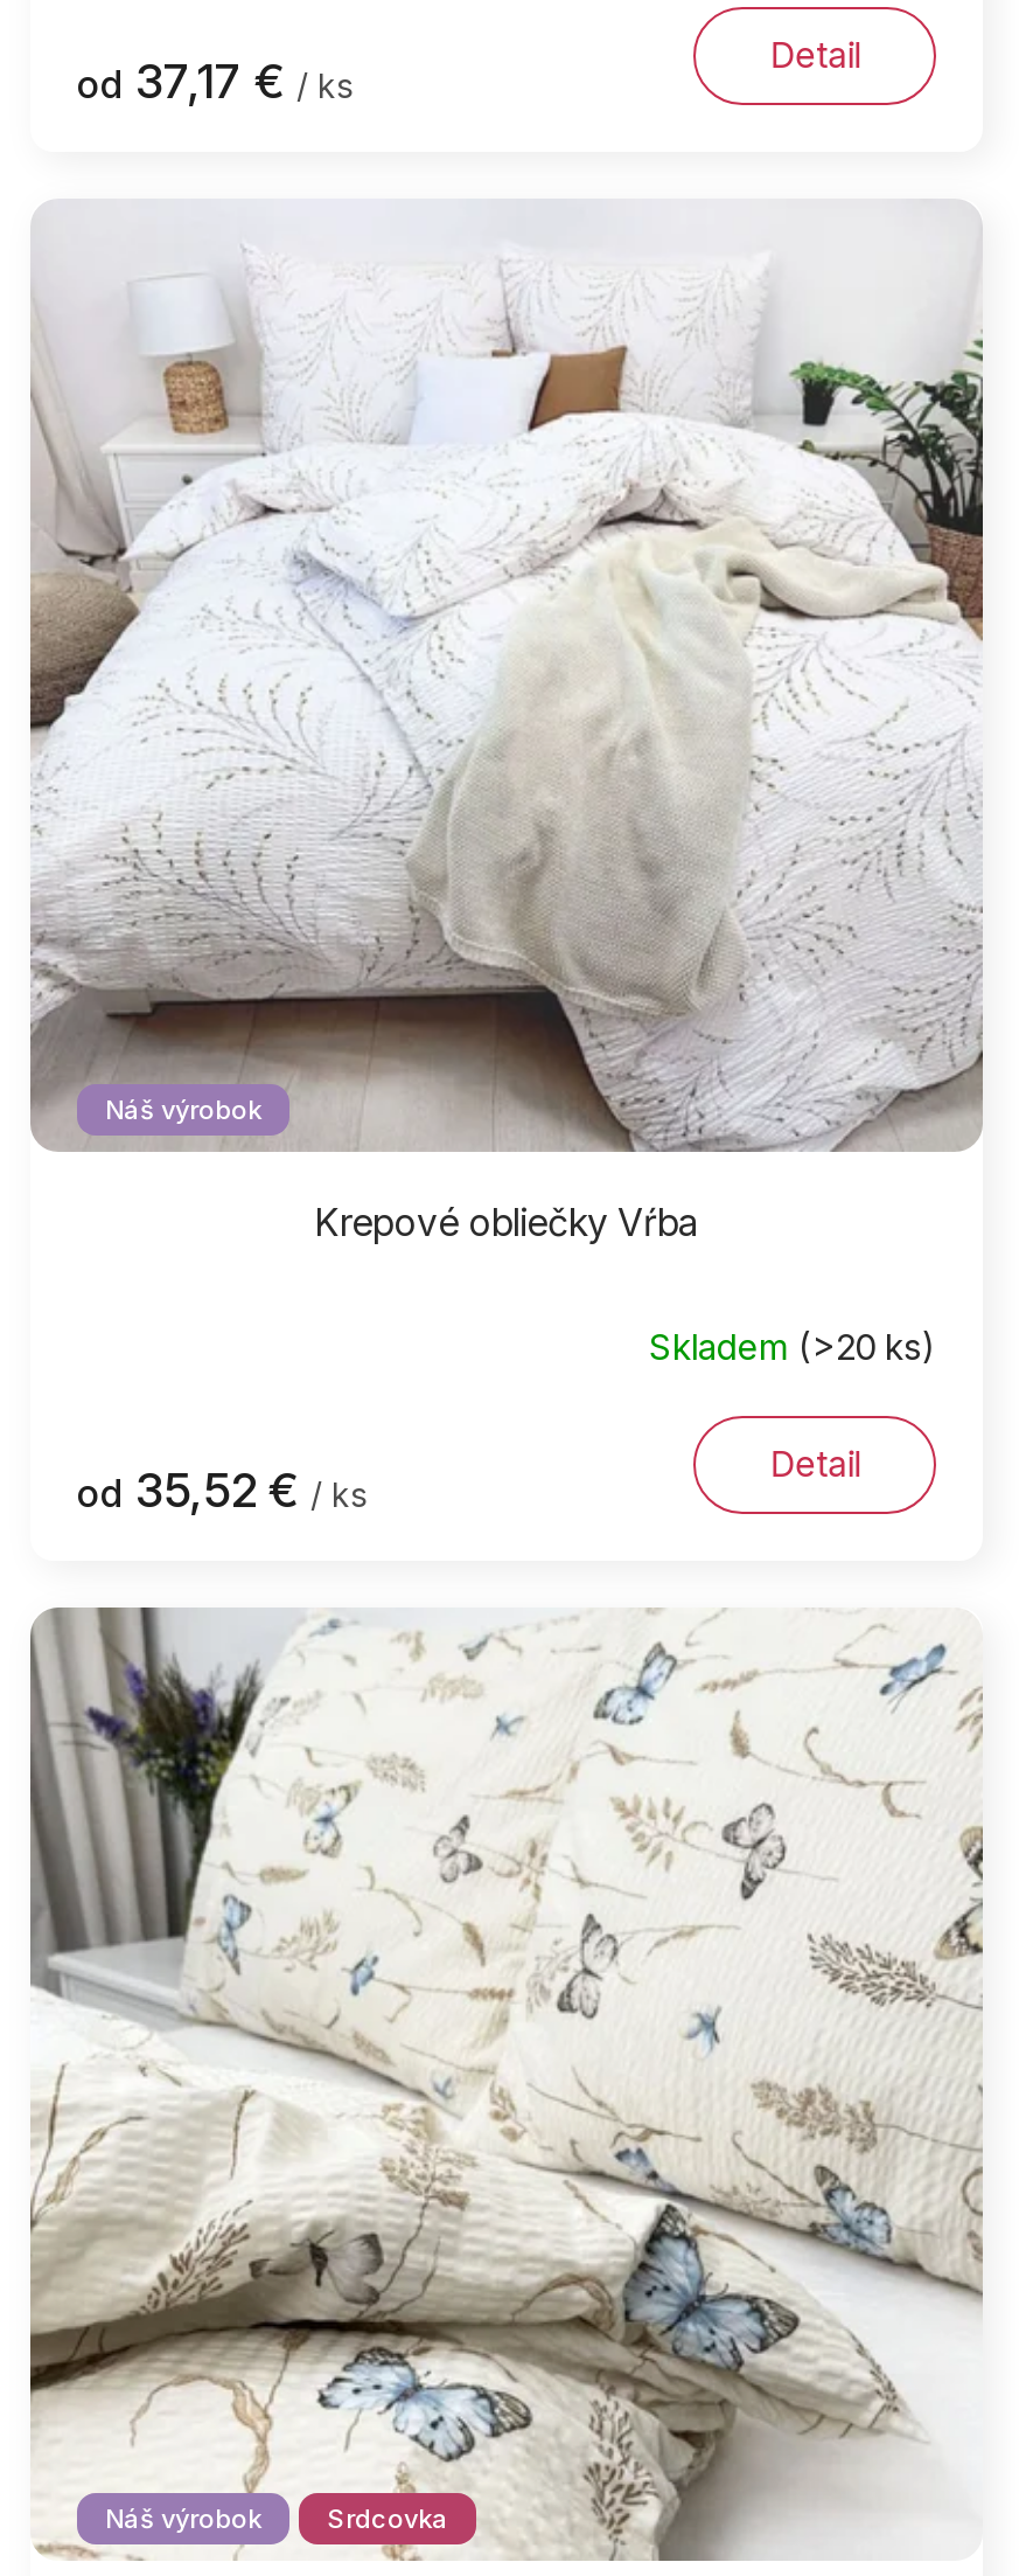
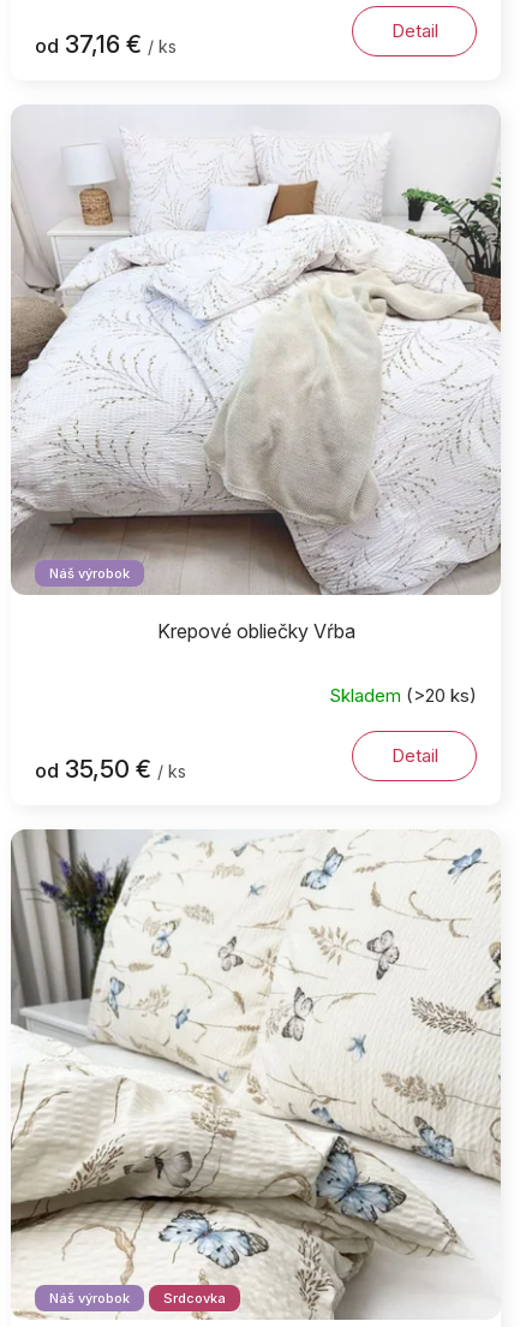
[77,54,353,110] od 37,17 €/ ks -> [35,30,177,59] od 37,16 €/ ks
[77,1462,367,1518] od 35,52 €/ ks -> [35,755,186,784] od 35,50 €/ ks

